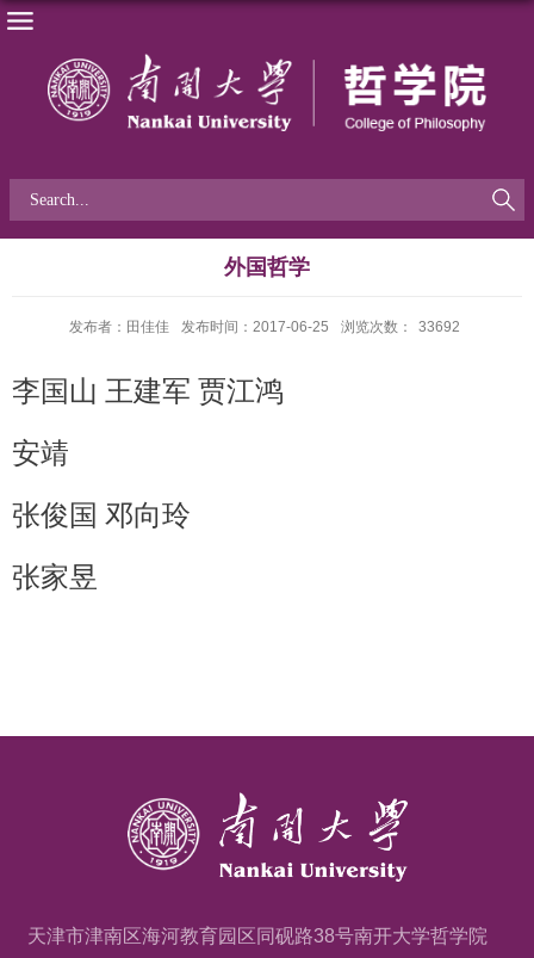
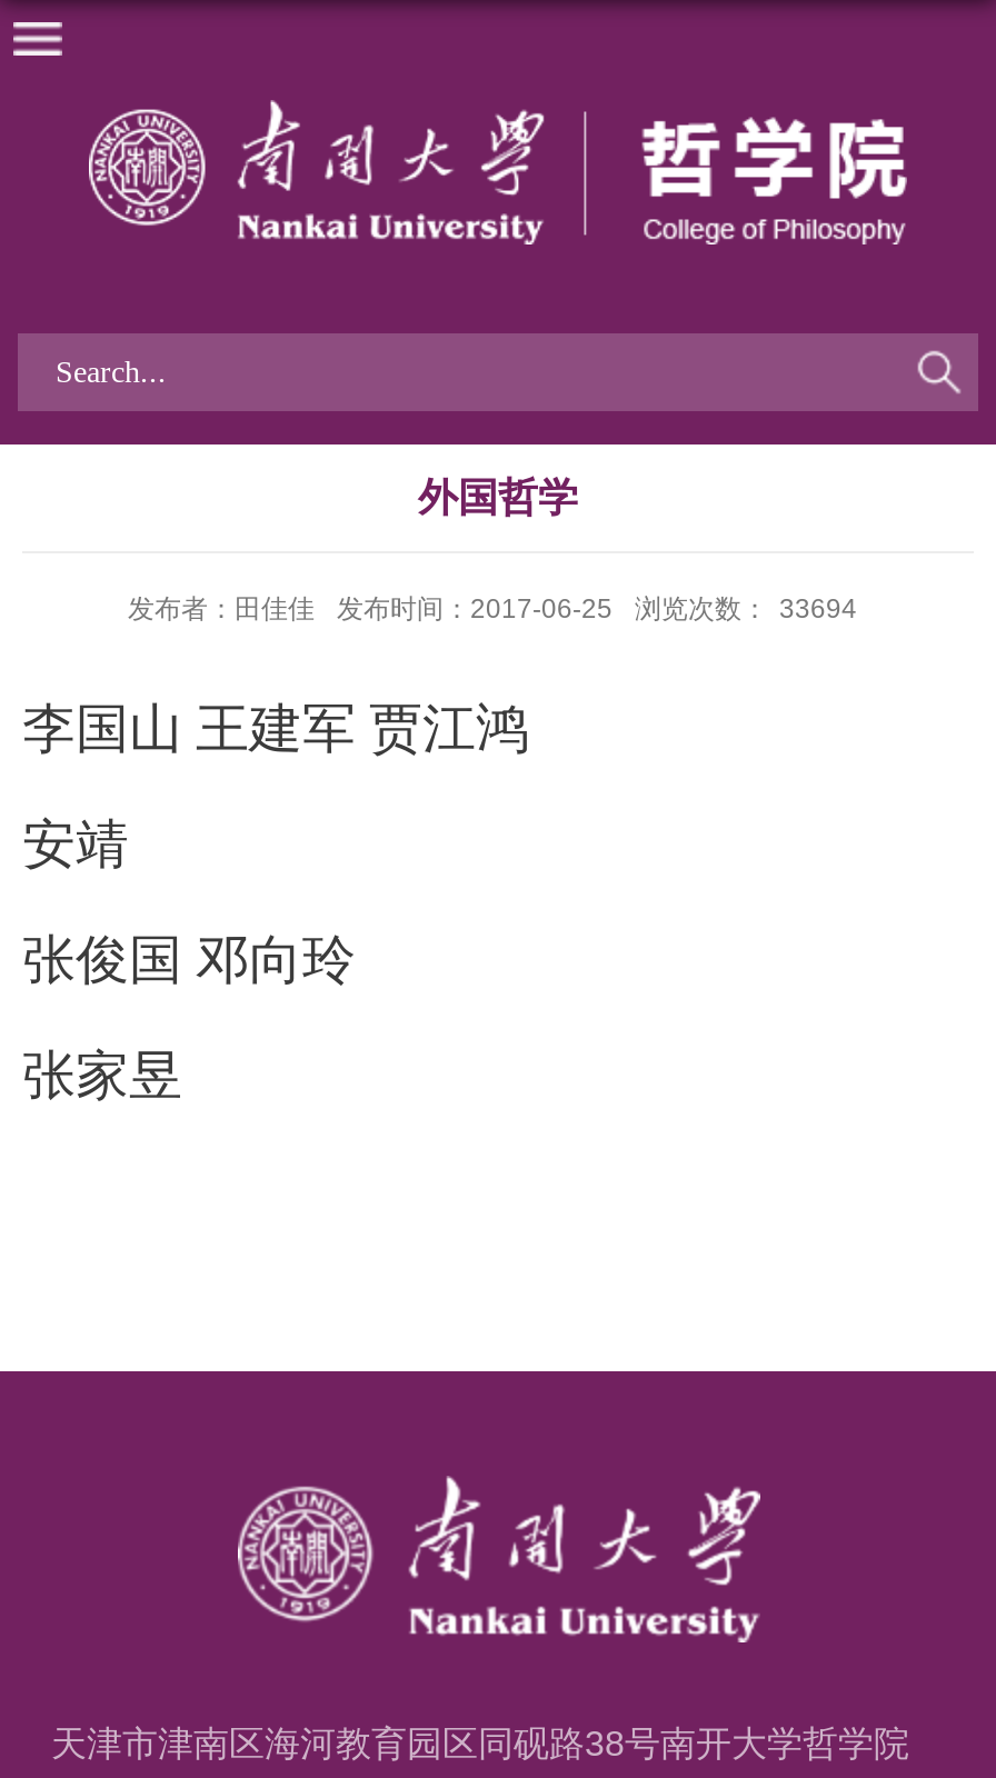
[69,319,460,335] 发布者：田佳佳 发布时间：2017-06-25 浏览次数： 33692 -> [128,594,857,625] 发布者：田佳佳 发布时间：2017-06-25 浏览次数： 33694

